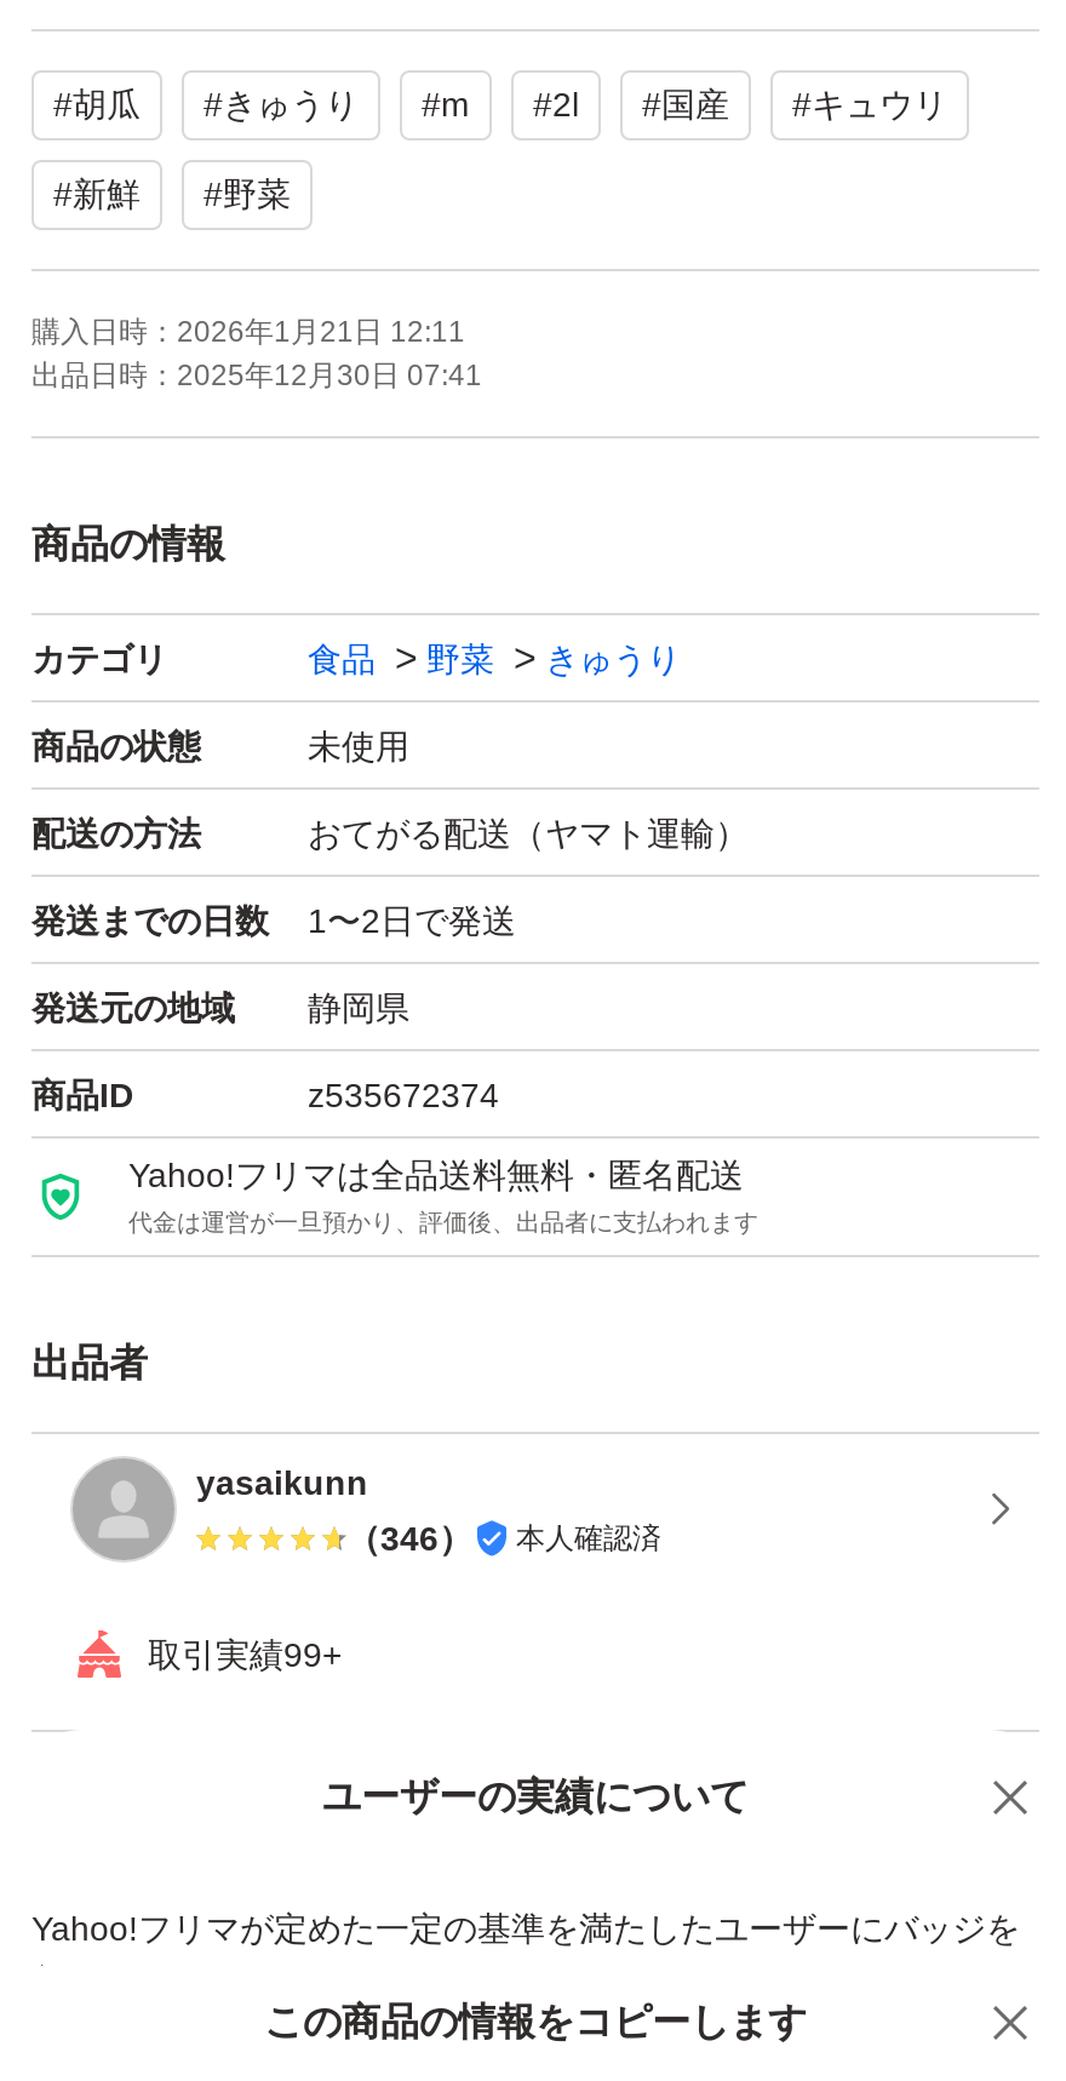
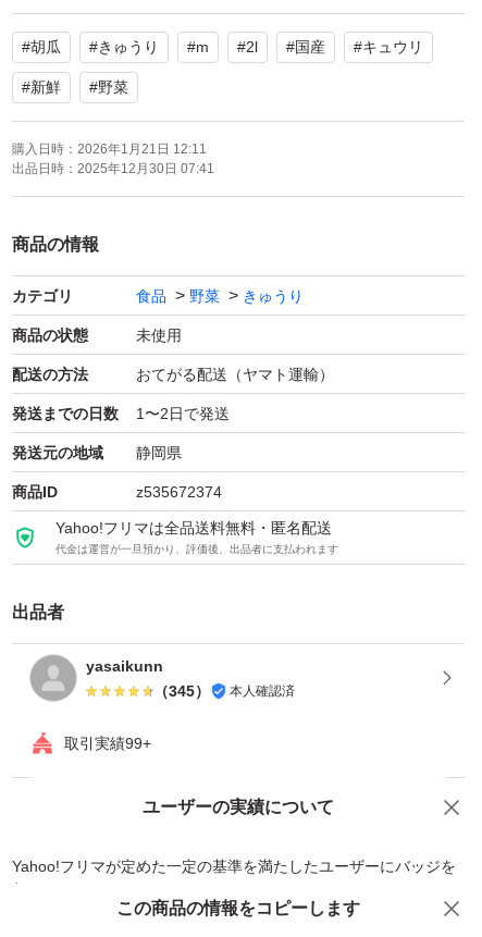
[346,1519,661,1557] （346） 本人確認済 -> [153,682,295,700] （345） 本人確認済

